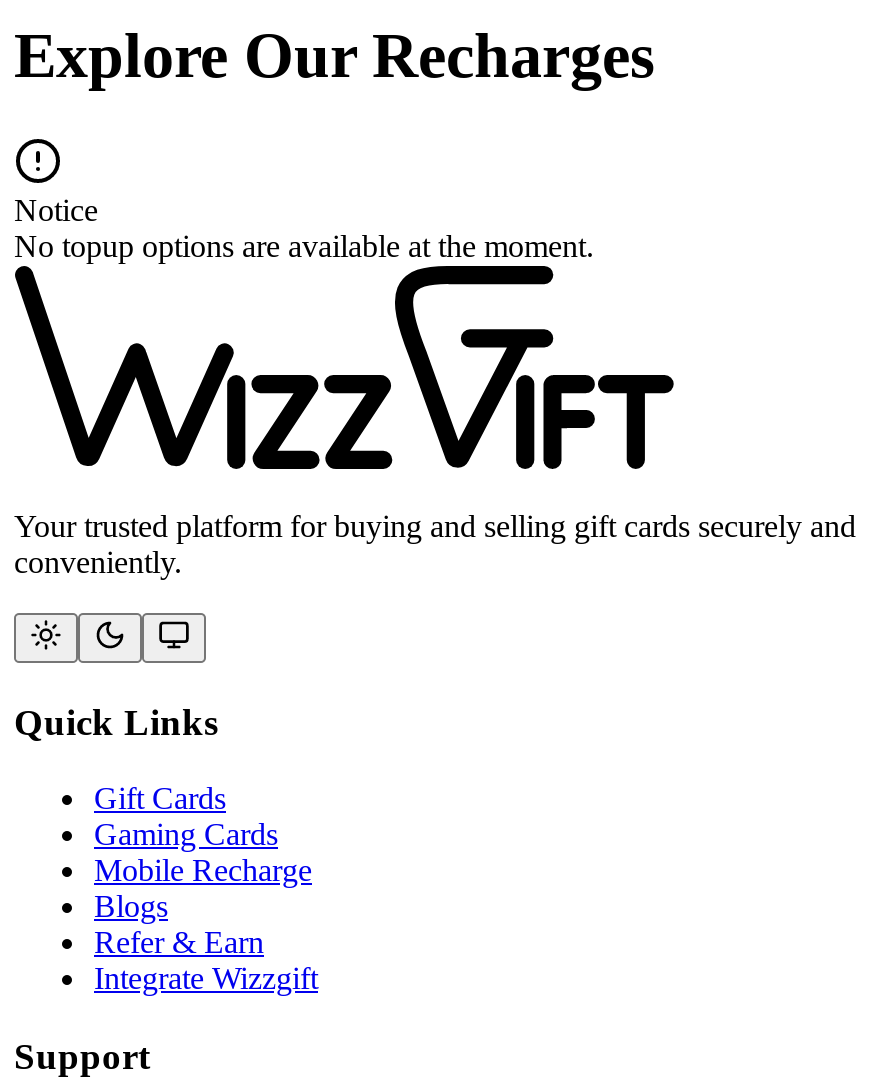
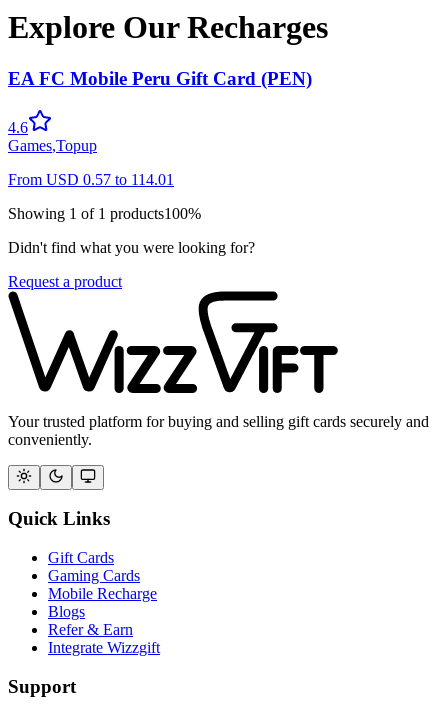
[14,193,594,263] Notice | No topup options are available at the moment. -> [8,68,312,289] EA FC Mobile Peru Gift Card (PEN) | 4.6 | Games,Topup | From USD 0.57 to 114.01 | Showing 1 of 1 products100% | Didn't find what you were looking for? | Request a product

